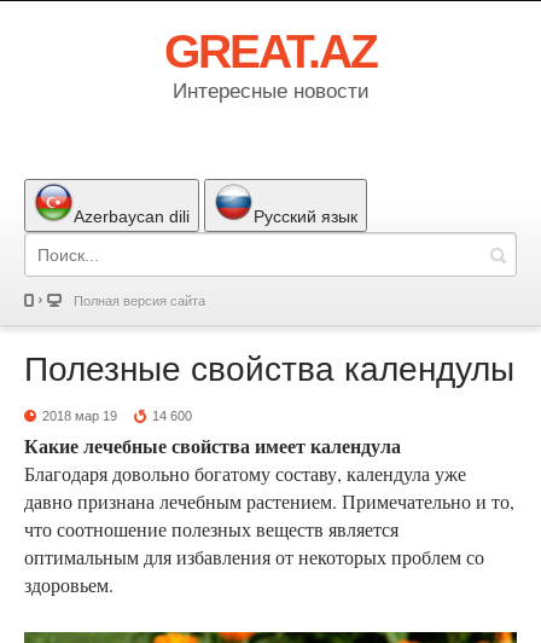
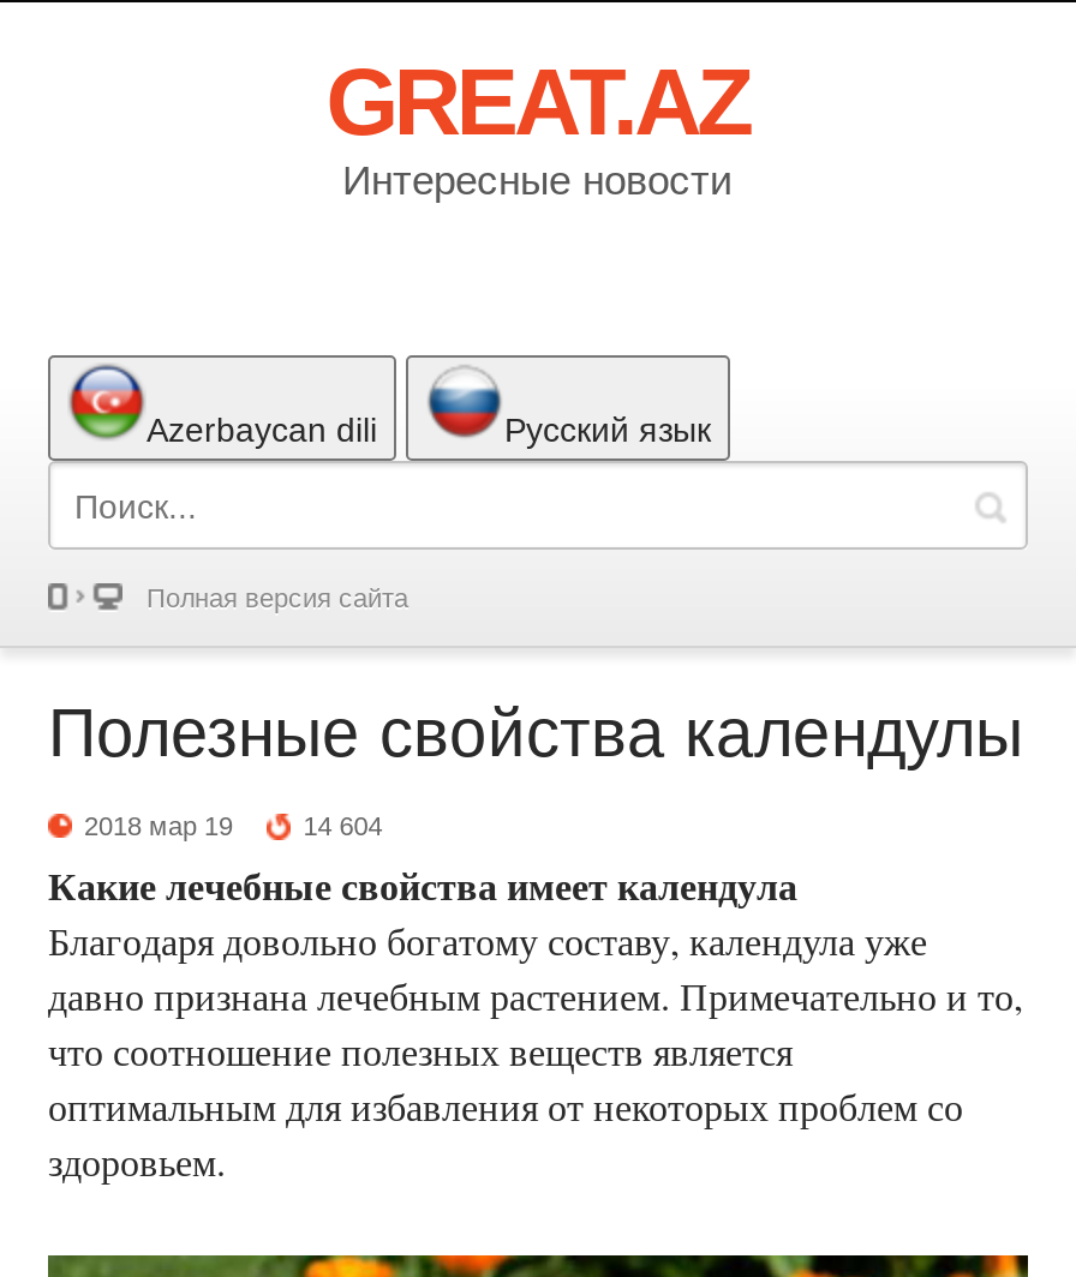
[152,409,192,423] 14 600 -> [303,811,382,840] 14 604

